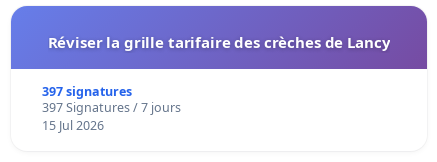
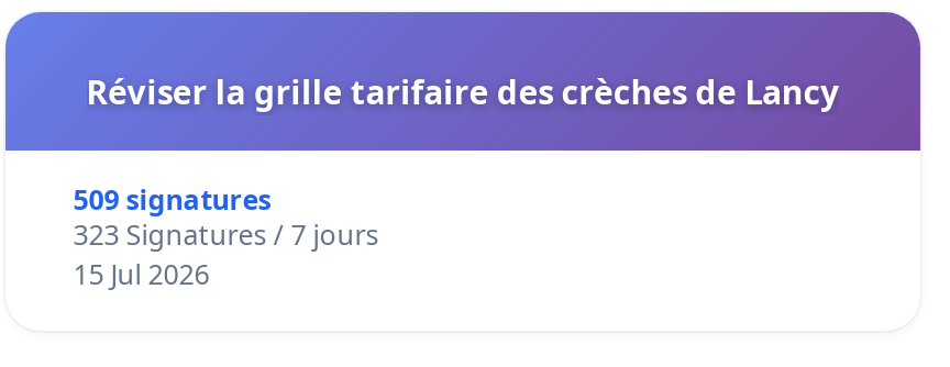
[42,83,132,100] 397 signatures -> [73,181,271,218] 509 signatures
[42,99,181,116] 397 Signatures / 7 jours -> [73,216,379,254] 323 Signatures / 7 jours

